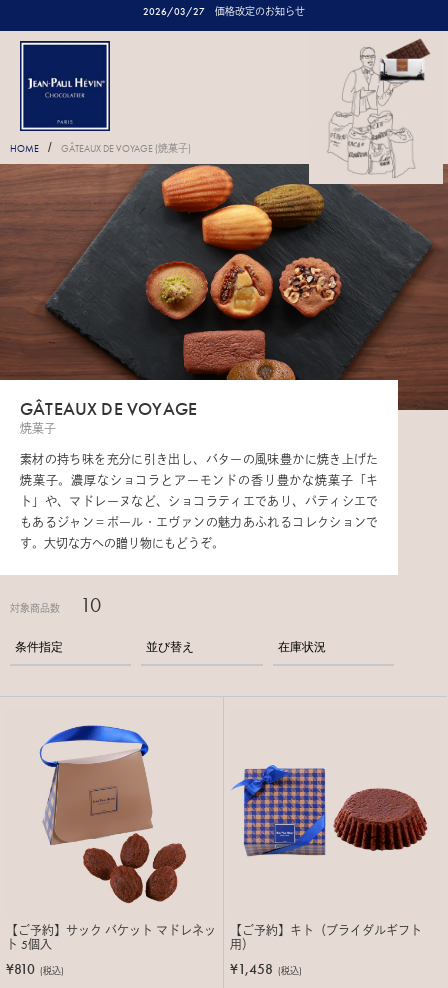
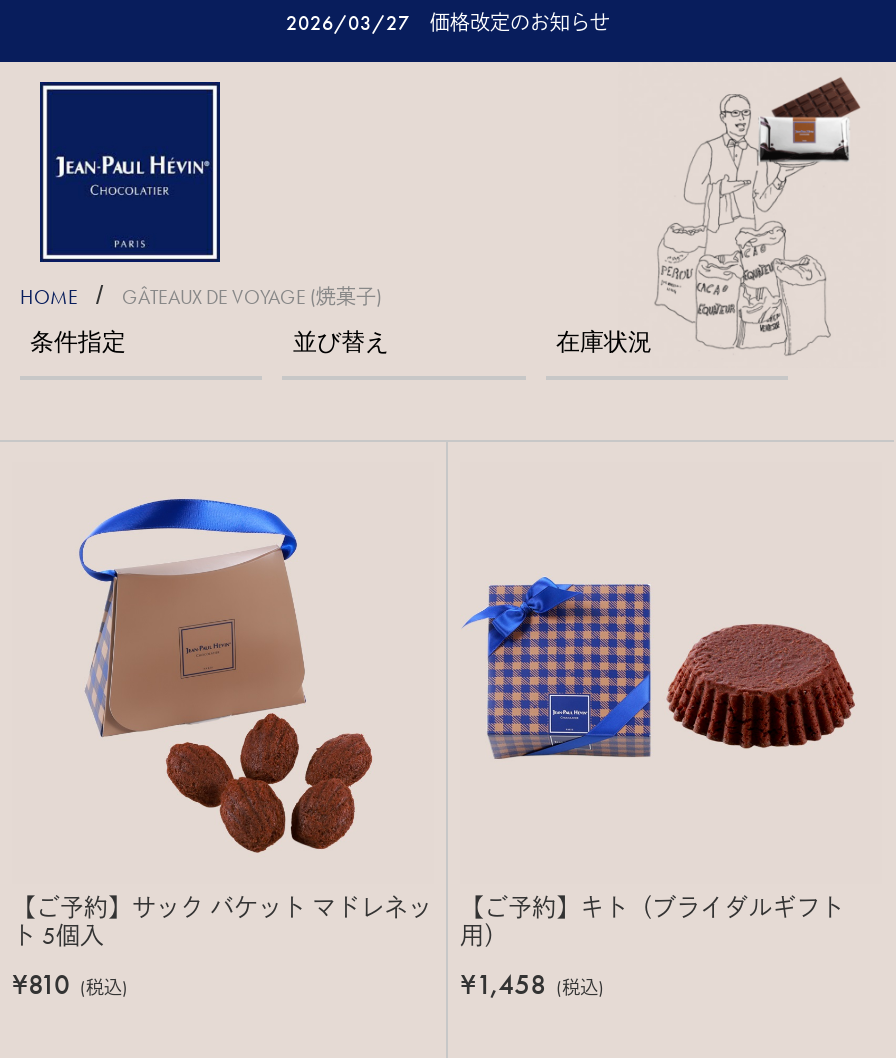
[3,163,445,575] [image] | GÂTEAUX DE VOYAGE | 焼菓子 | 素材の持ち味を充分に引き出し、バターの風味豊かに焼き上げた | 焼菓子。濃厚なショコラとアーモンドの香り豊かな焼菓子「キ | ト」や、マドレーヌなど、ショコラティエであり、パティシエで | もあるジャン＝ポール・エヴァンの魅力あふれるコレクションで | す。大切な方への贈り物にもどうぞ。 -> none
[10,592,101,618] 対象商品数 | 10 -> none

